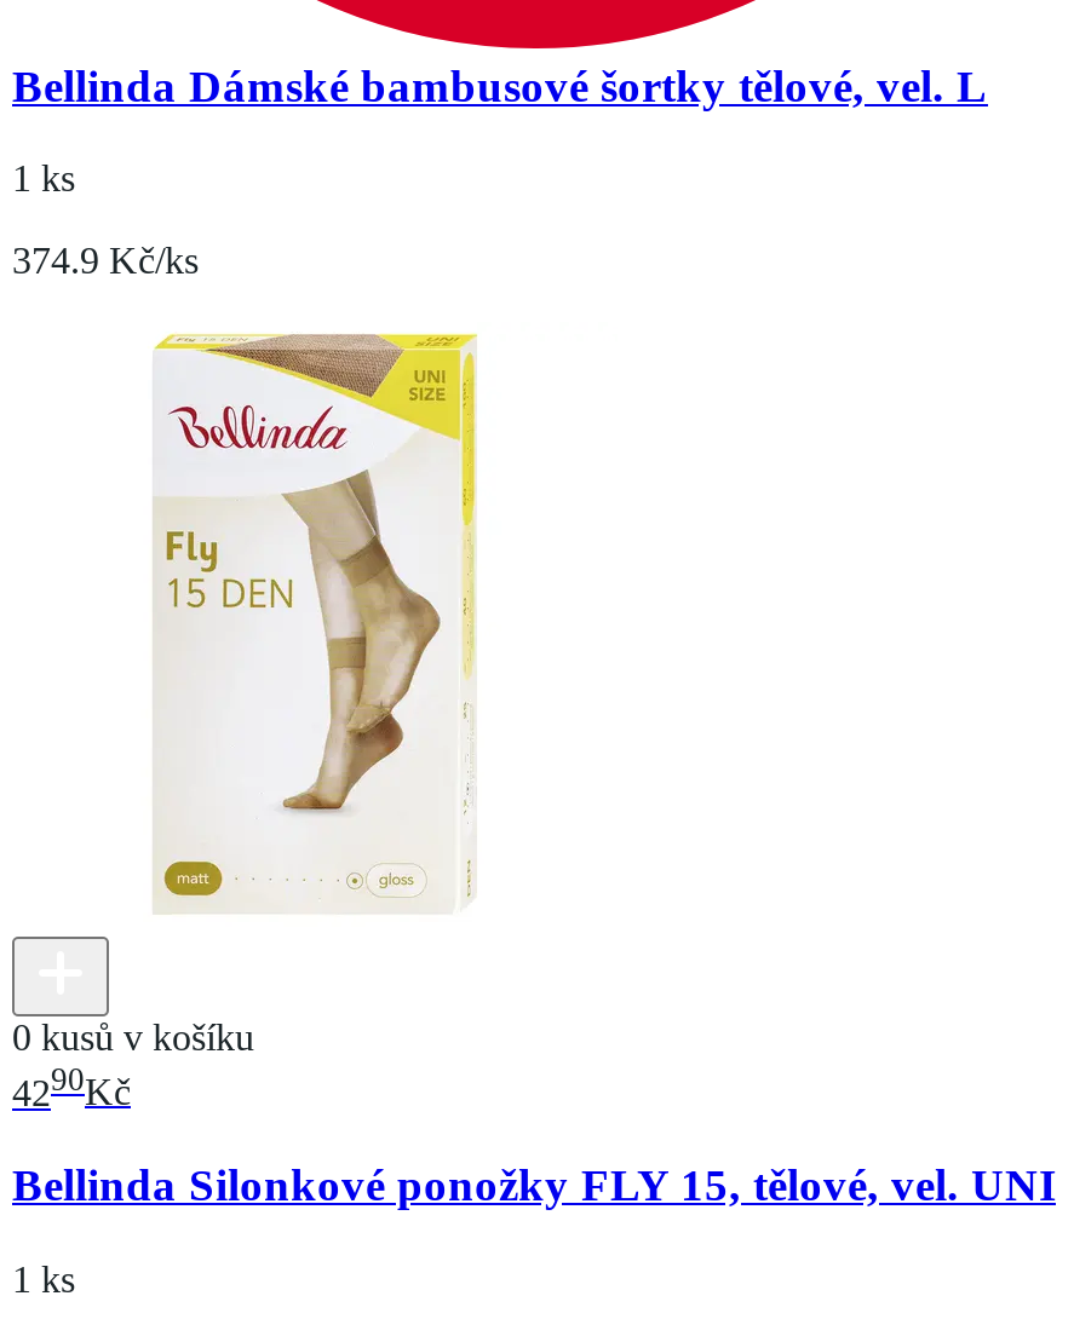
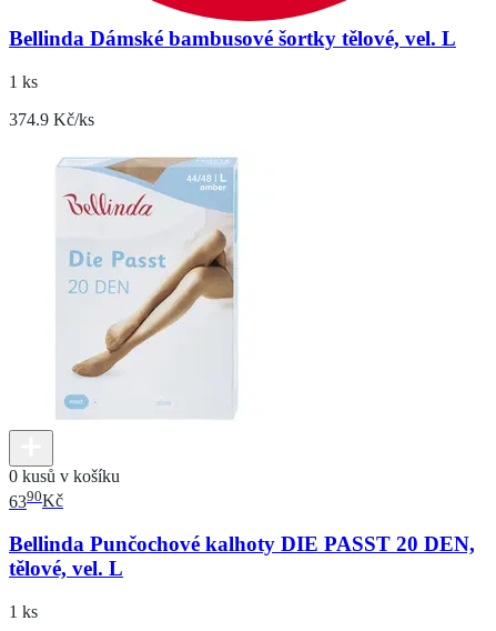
[119,332,511,910] [image] -> [57,153,239,419] [image]
[12,1061,131,1112] 4290Kč -> [9,487,63,510] 6390Kč
[12,1160,1056,1211] Bellinda Silonkové ponožky FLY 15, tělové, vel. UNI -> [9,532,475,580] Bellinda Punčochové kalhoty DIE PASST 20 DEN, | tělové, vel. L

